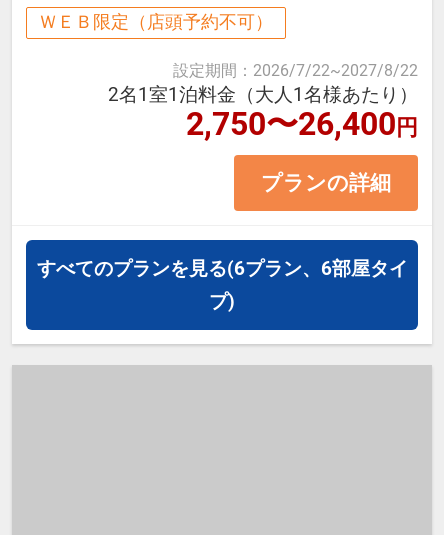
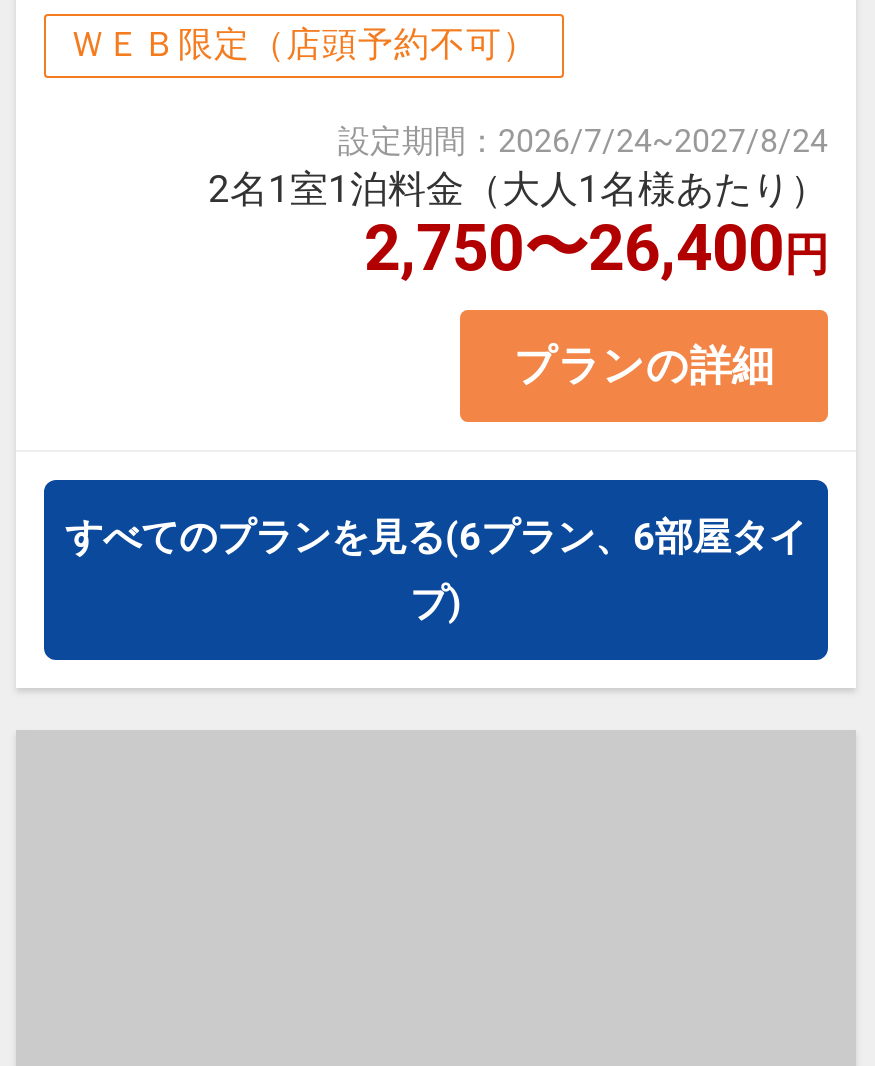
[173,61,418,80] 設定期間：2026/7/22~2027/8/22 -> [338,122,828,160] 設定期間：2026/7/24~2027/8/24

